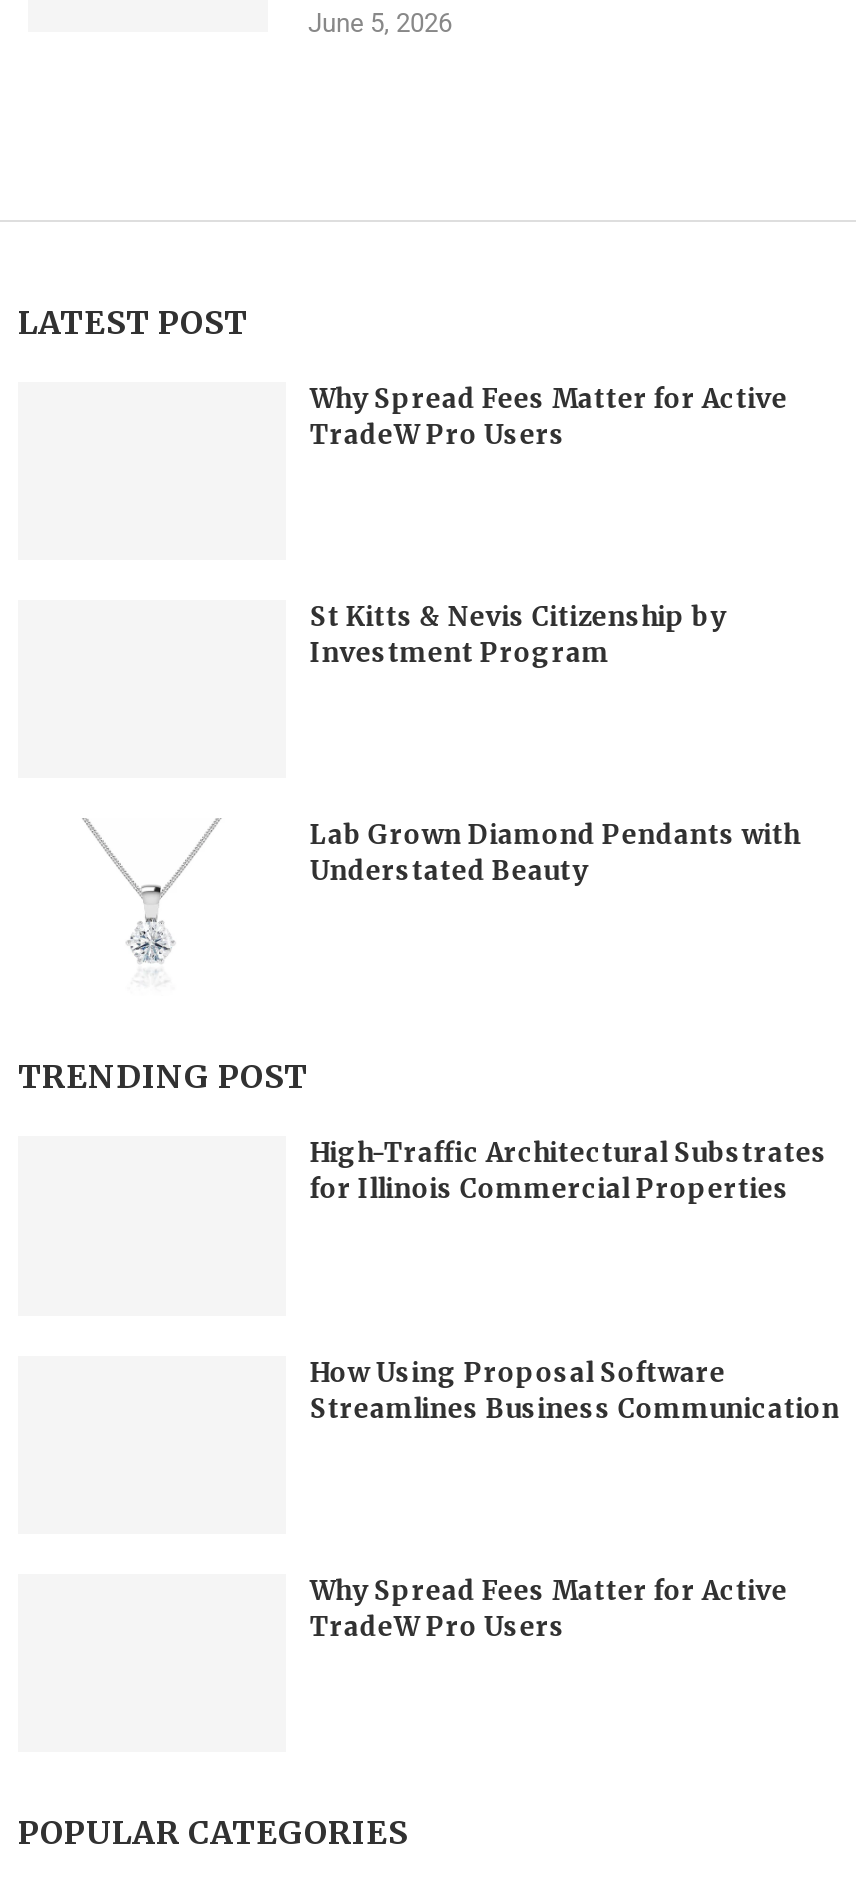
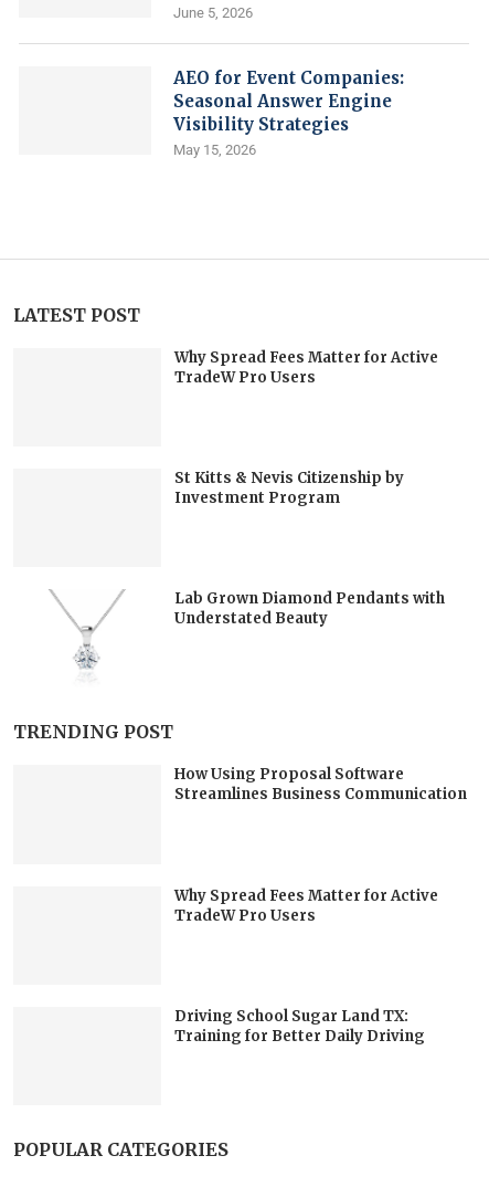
none -> [173,67,404,158] AEO for Event Companies: | Seasonal Answer Engine | Visibility Strategies | May 15, 2026
[310,1137,828,1207] High-Traffic Architectural Substrates | for Illinois Commercial Properties -> none
none -> [174,1007,425,1045] Driving School Sugar Land TX: | Training for Better Daily Driving

